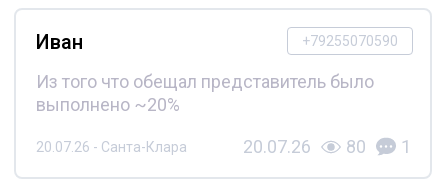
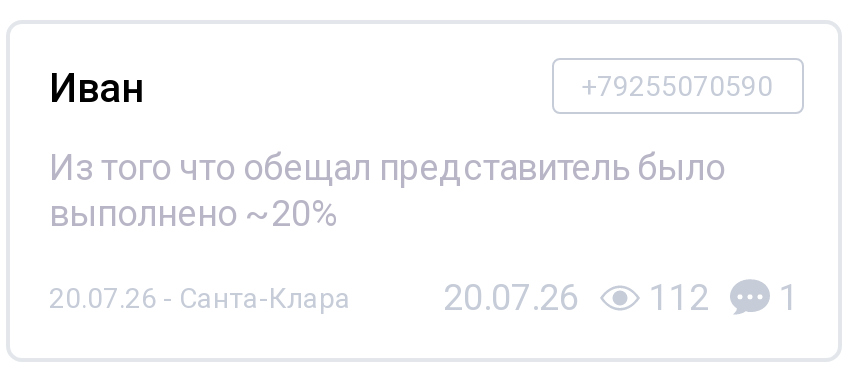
[242,136,410,157] 20.07.26 80 1 -> [443,277,799,319] 20.07.26 112 1

